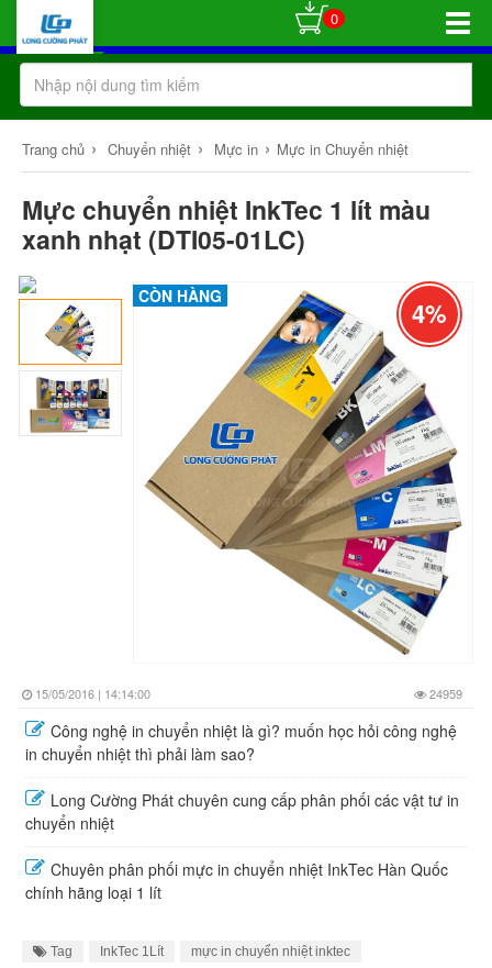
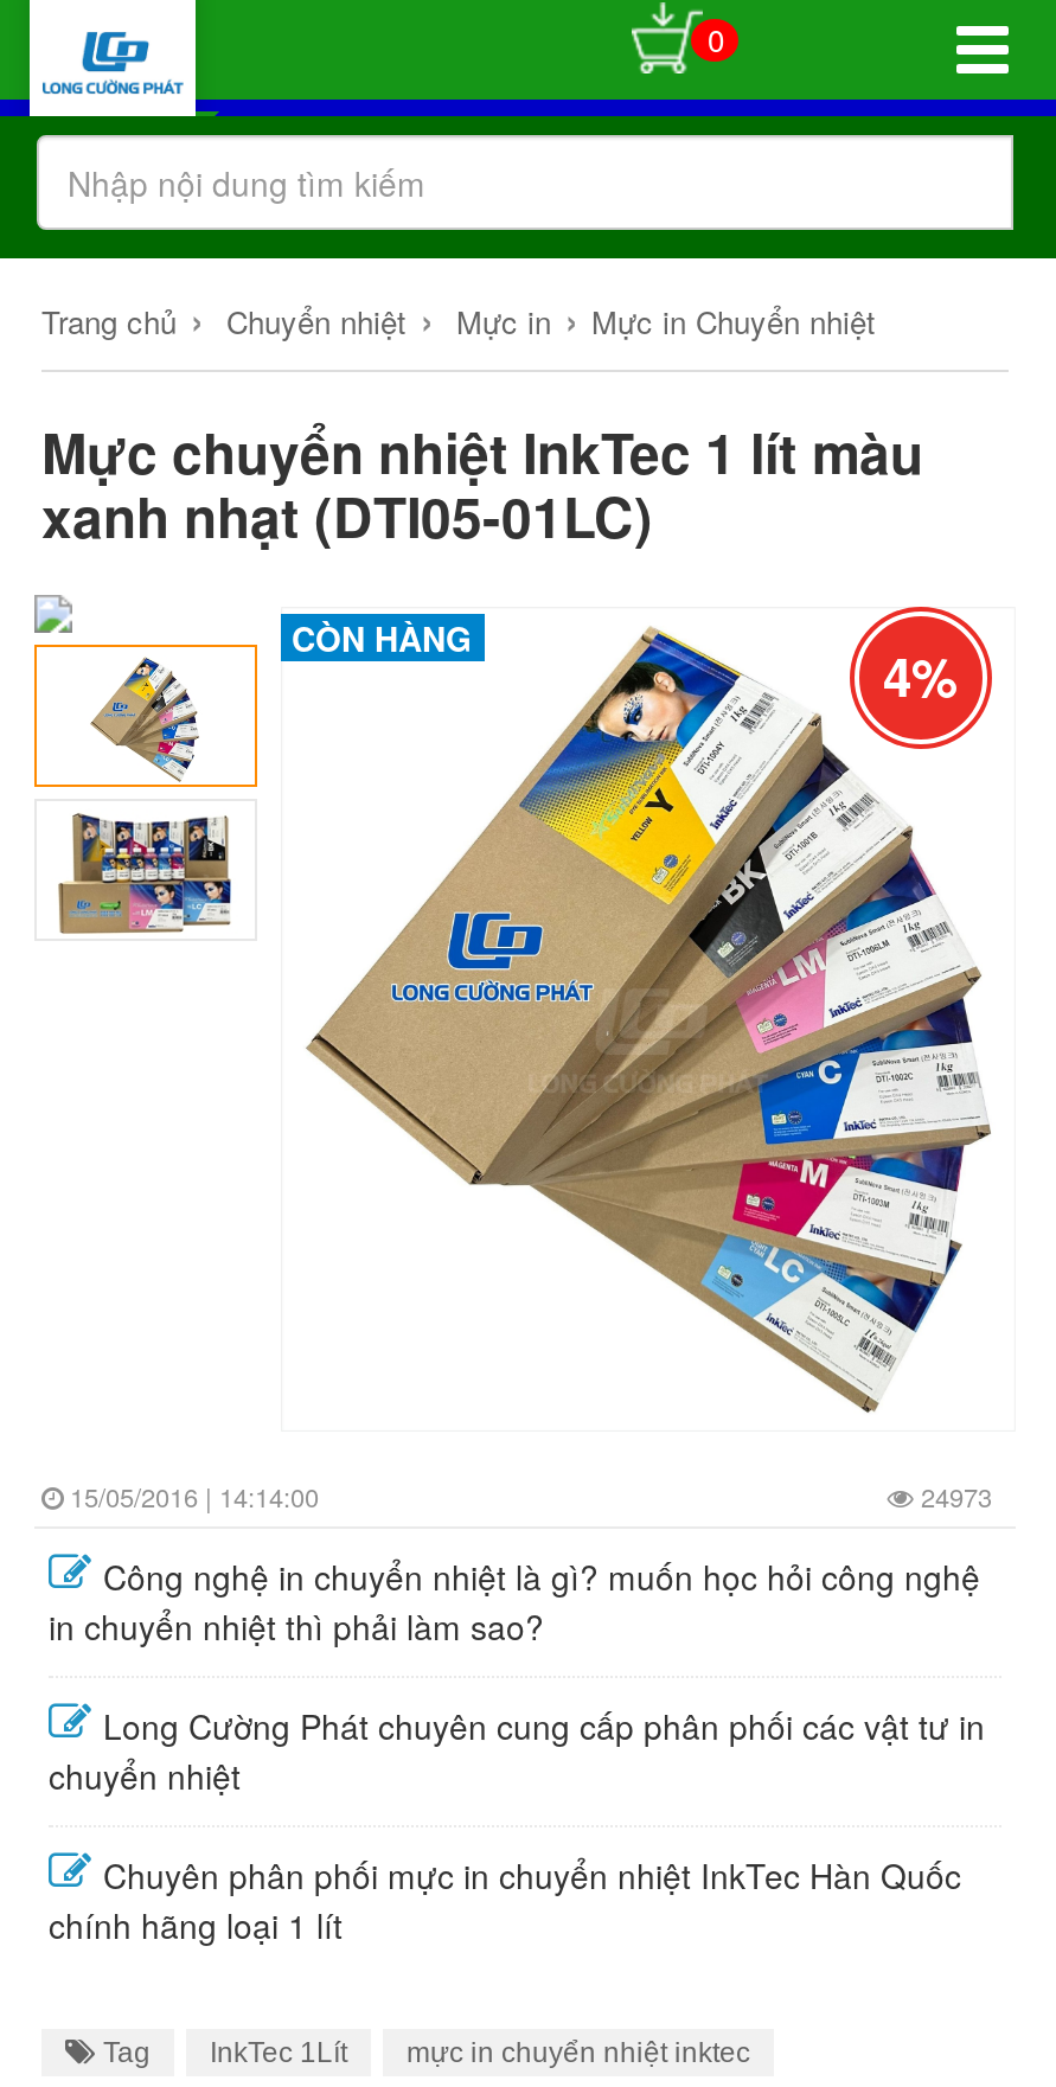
[426,684,462,702] 24959 -> [914,1476,992,1514] 24973

